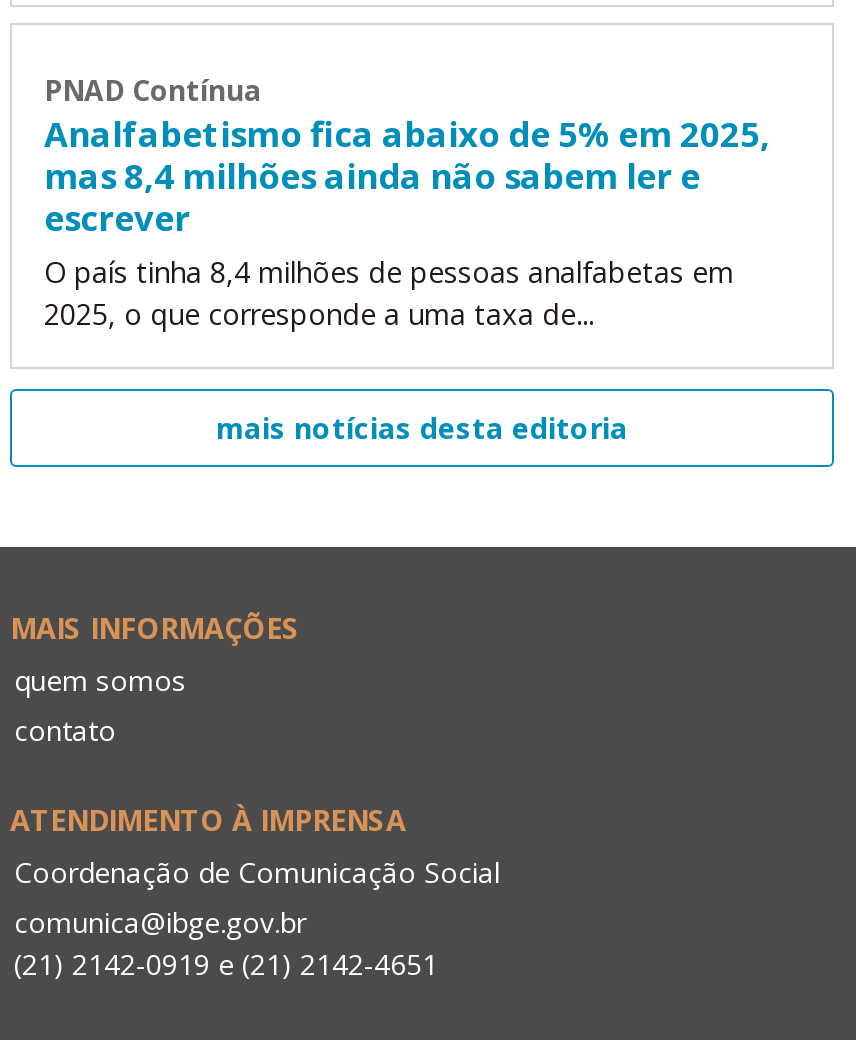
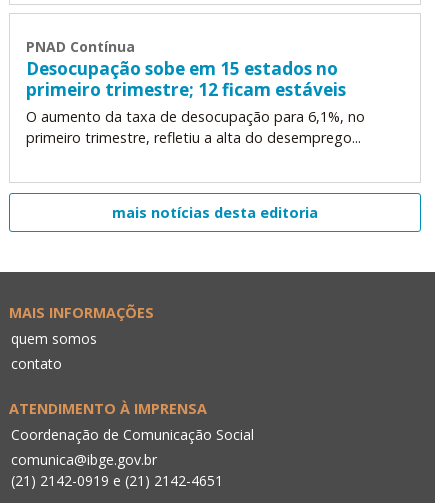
[44,111,770,333] Analfabetismo fica abaixo de 5% em 2025, | mas 8,4 milhões ainda não sabem ler e | escrever | O país tinha 8,4 milhões de pessoas analfabetas em | 2025, o que corresponde a uma taxa de... -> [26,57,365,147] Desocupação sobe em 15 estados no | primeiro trimestre; 12 ficam estáveis | O aumento da taxa de desocupação para 6,1%, no | primeiro trimestre, refletiu a alta do desemprego...

